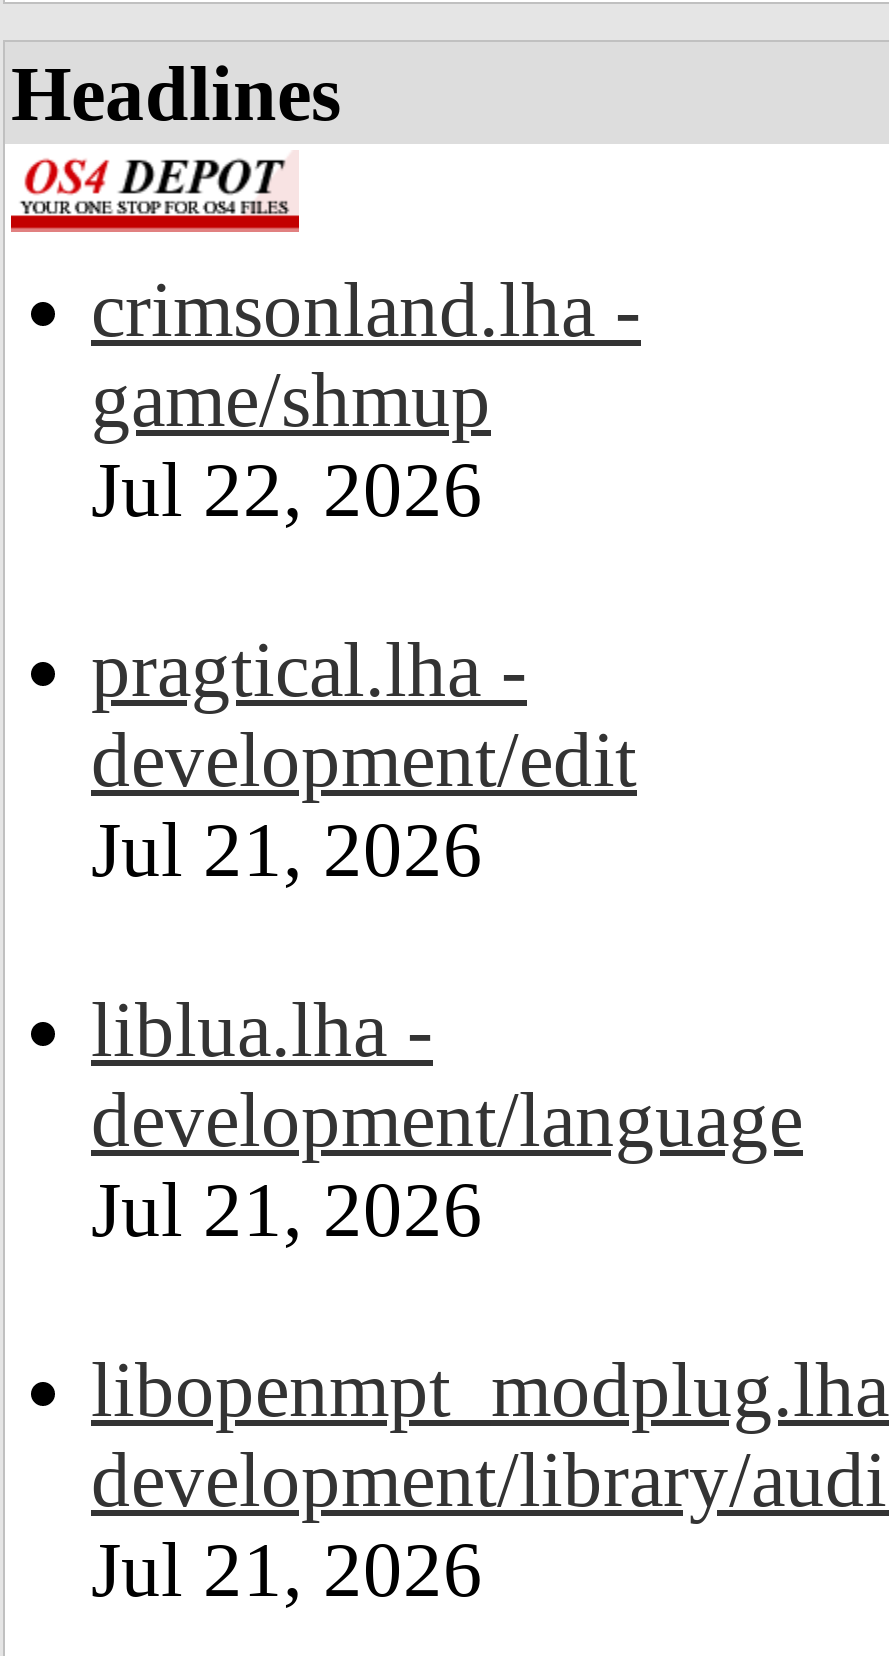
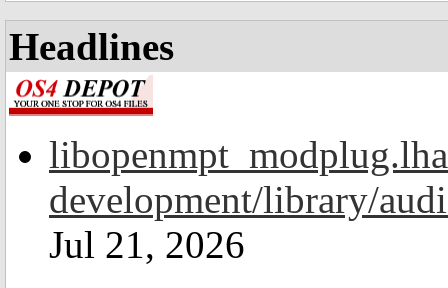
[91,266,803,1252] crimsonland.lha - | game/shmup | Jul 22, 2026 | pragtical.lha - | development/edit | Jul 21, 2026 | liblua.lha - | development/language | Jul 21, 2026 -> none

